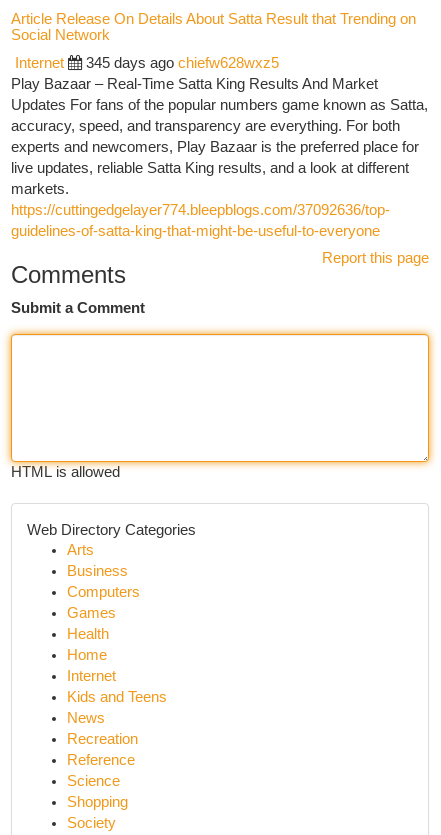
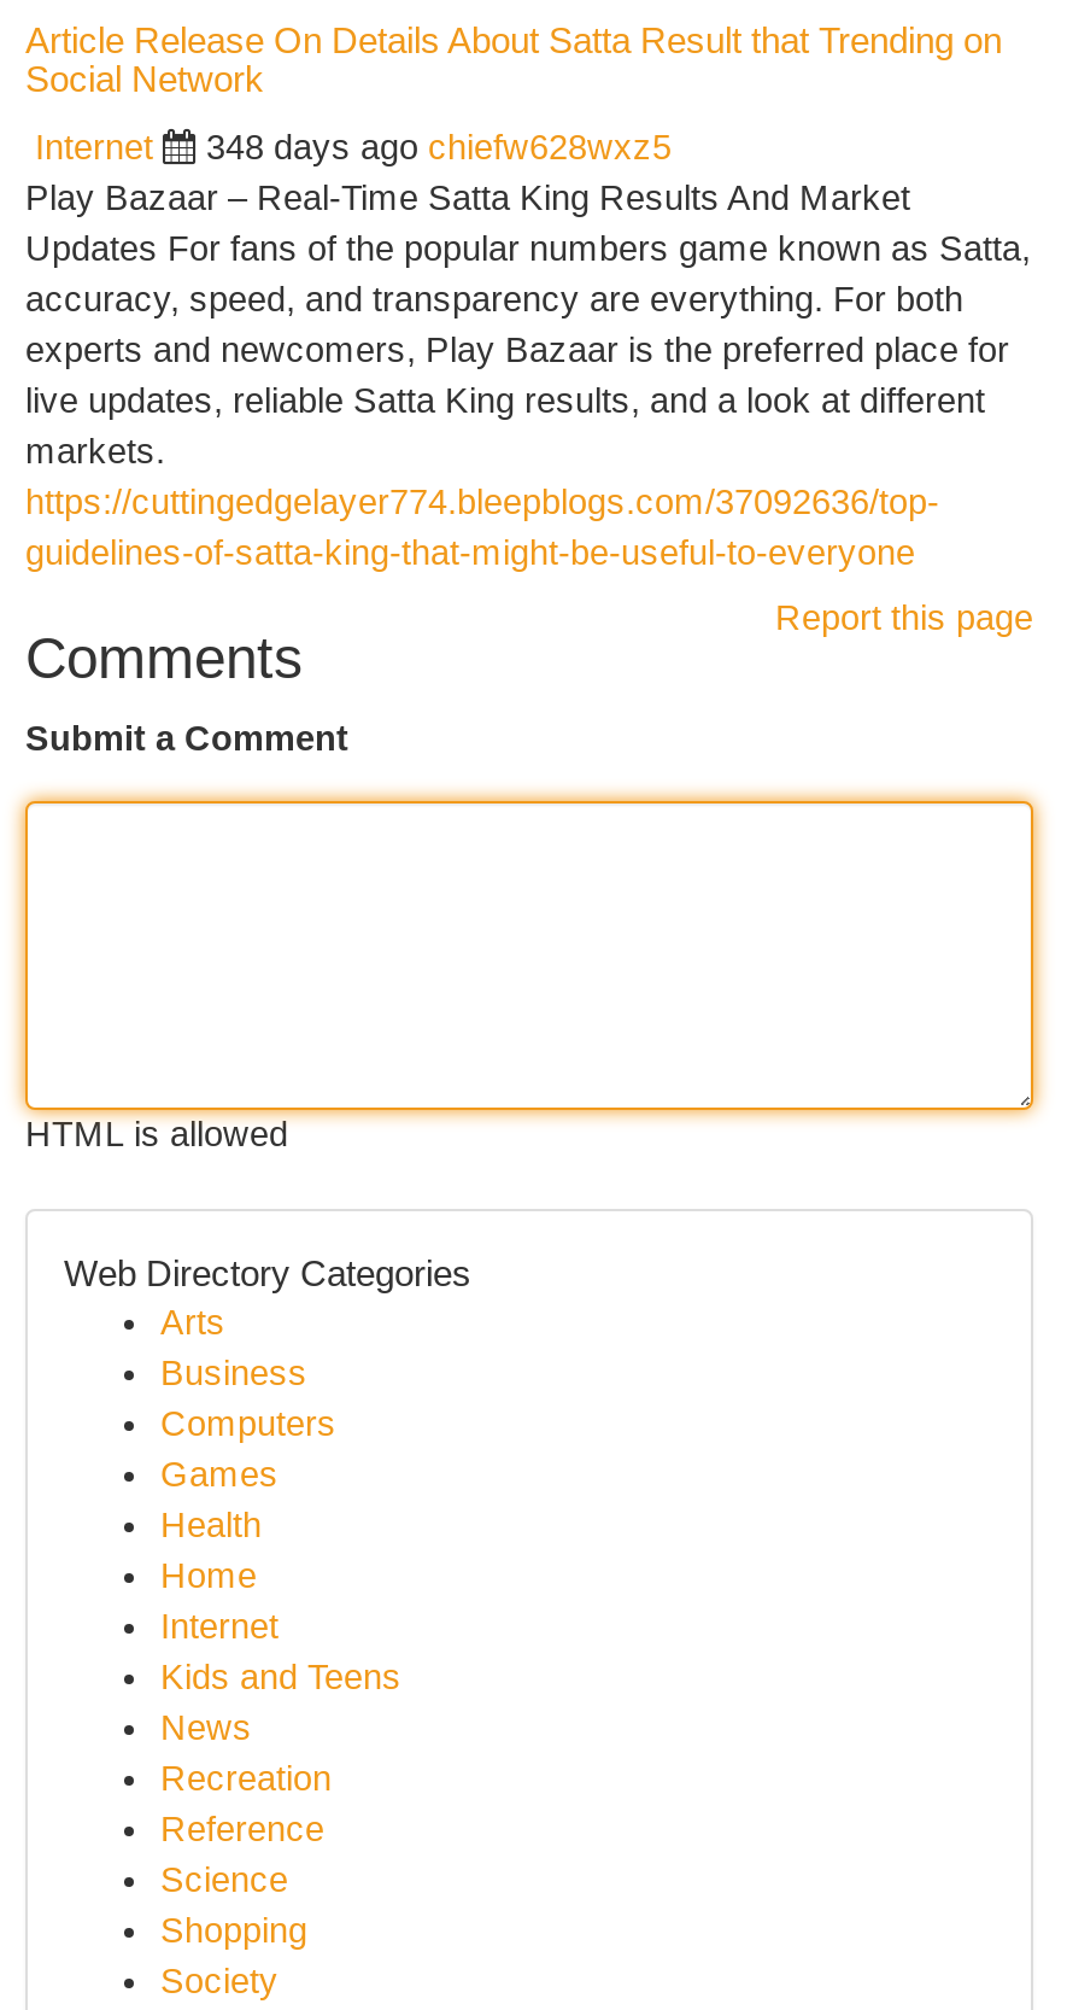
[86,55,279,71] 345 days ago chiefw628wxz5 -> [206,128,672,166] 348 days ago chiefw628wxz5

